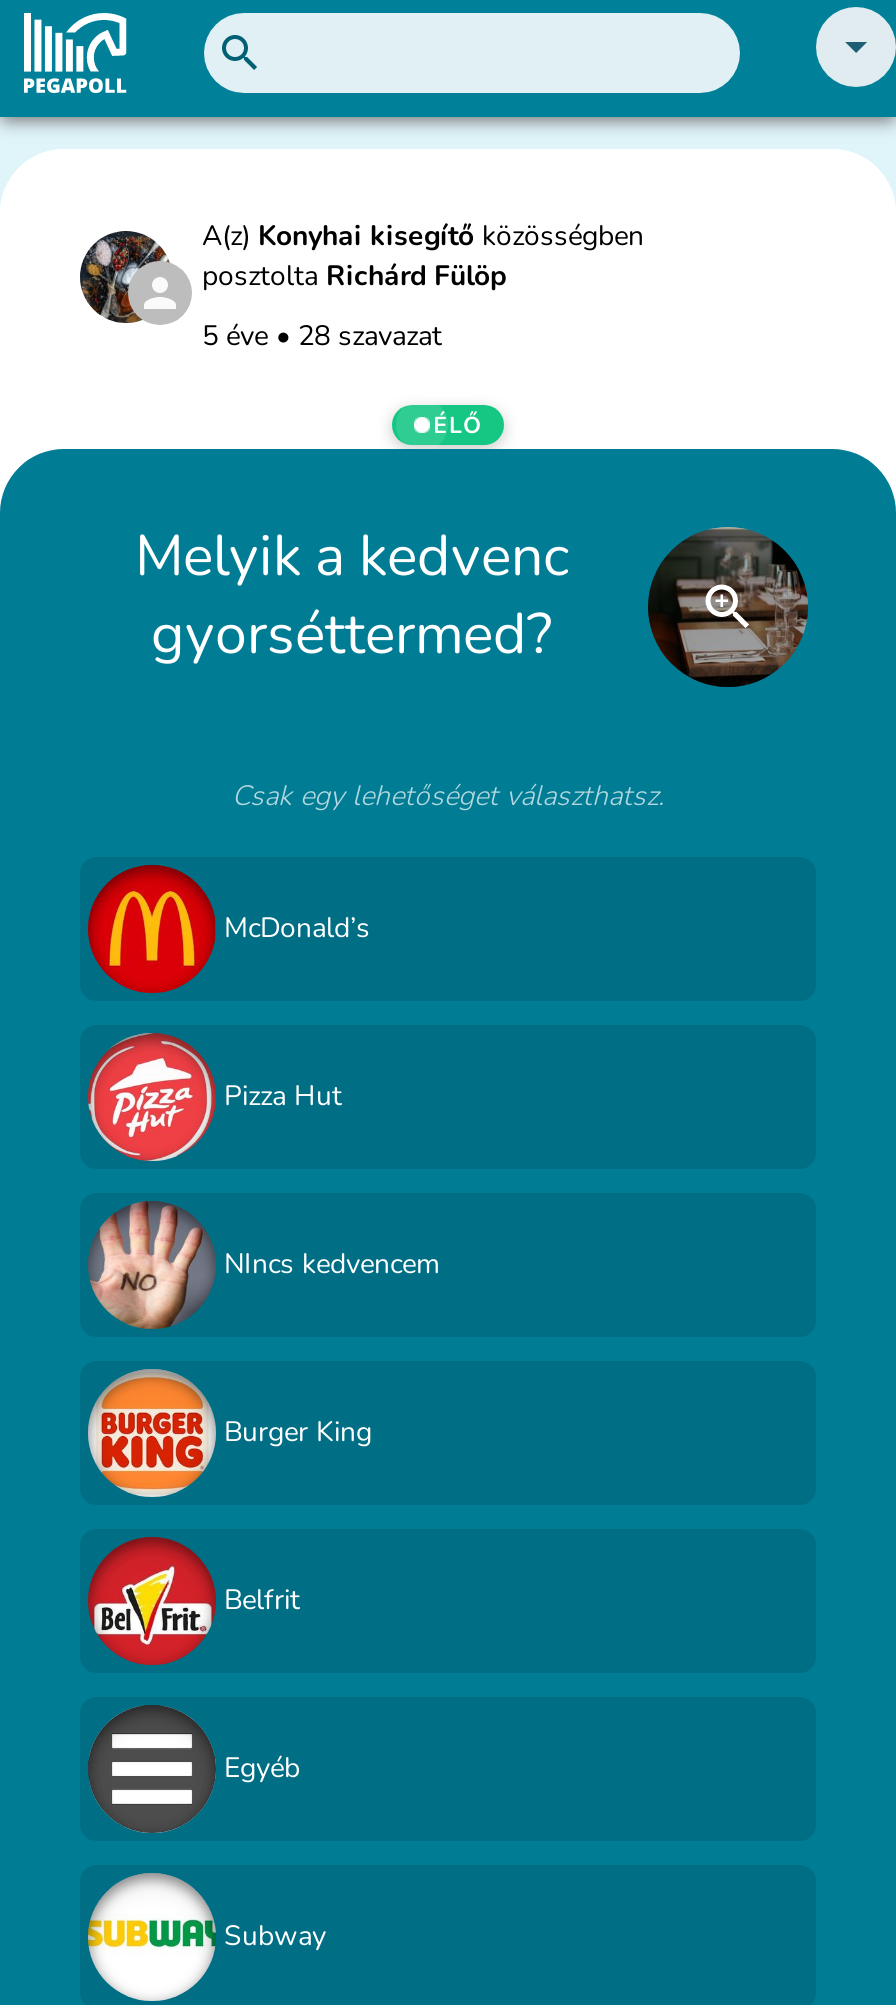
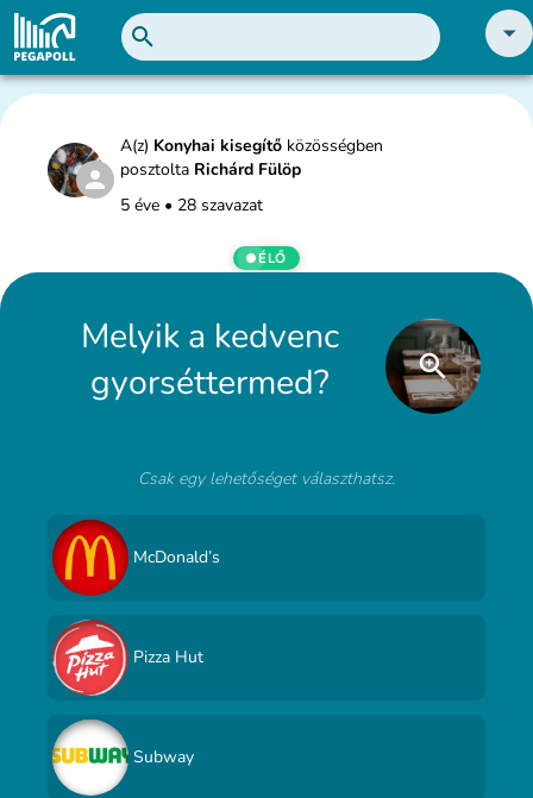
[90,1201,440,1331] [image] | NIncs kedvencem -> none
[86,1369,372,1499] [image] | Burger King -> none
[92,1549,300,1659] [image] | Belfrit -> none
[88,1705,300,1833] [image] | Egyéb -> none

